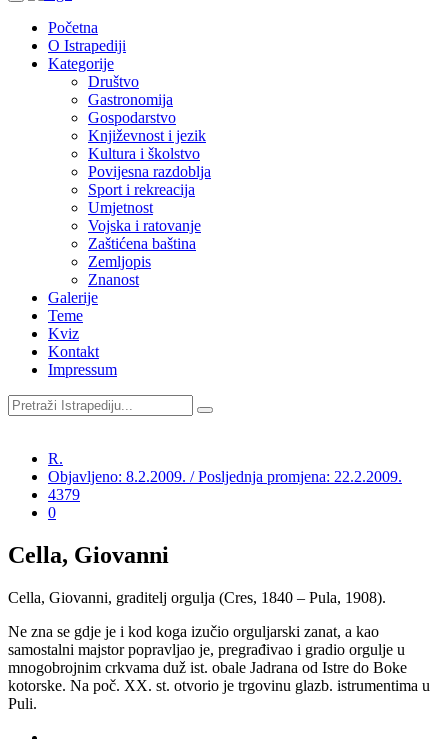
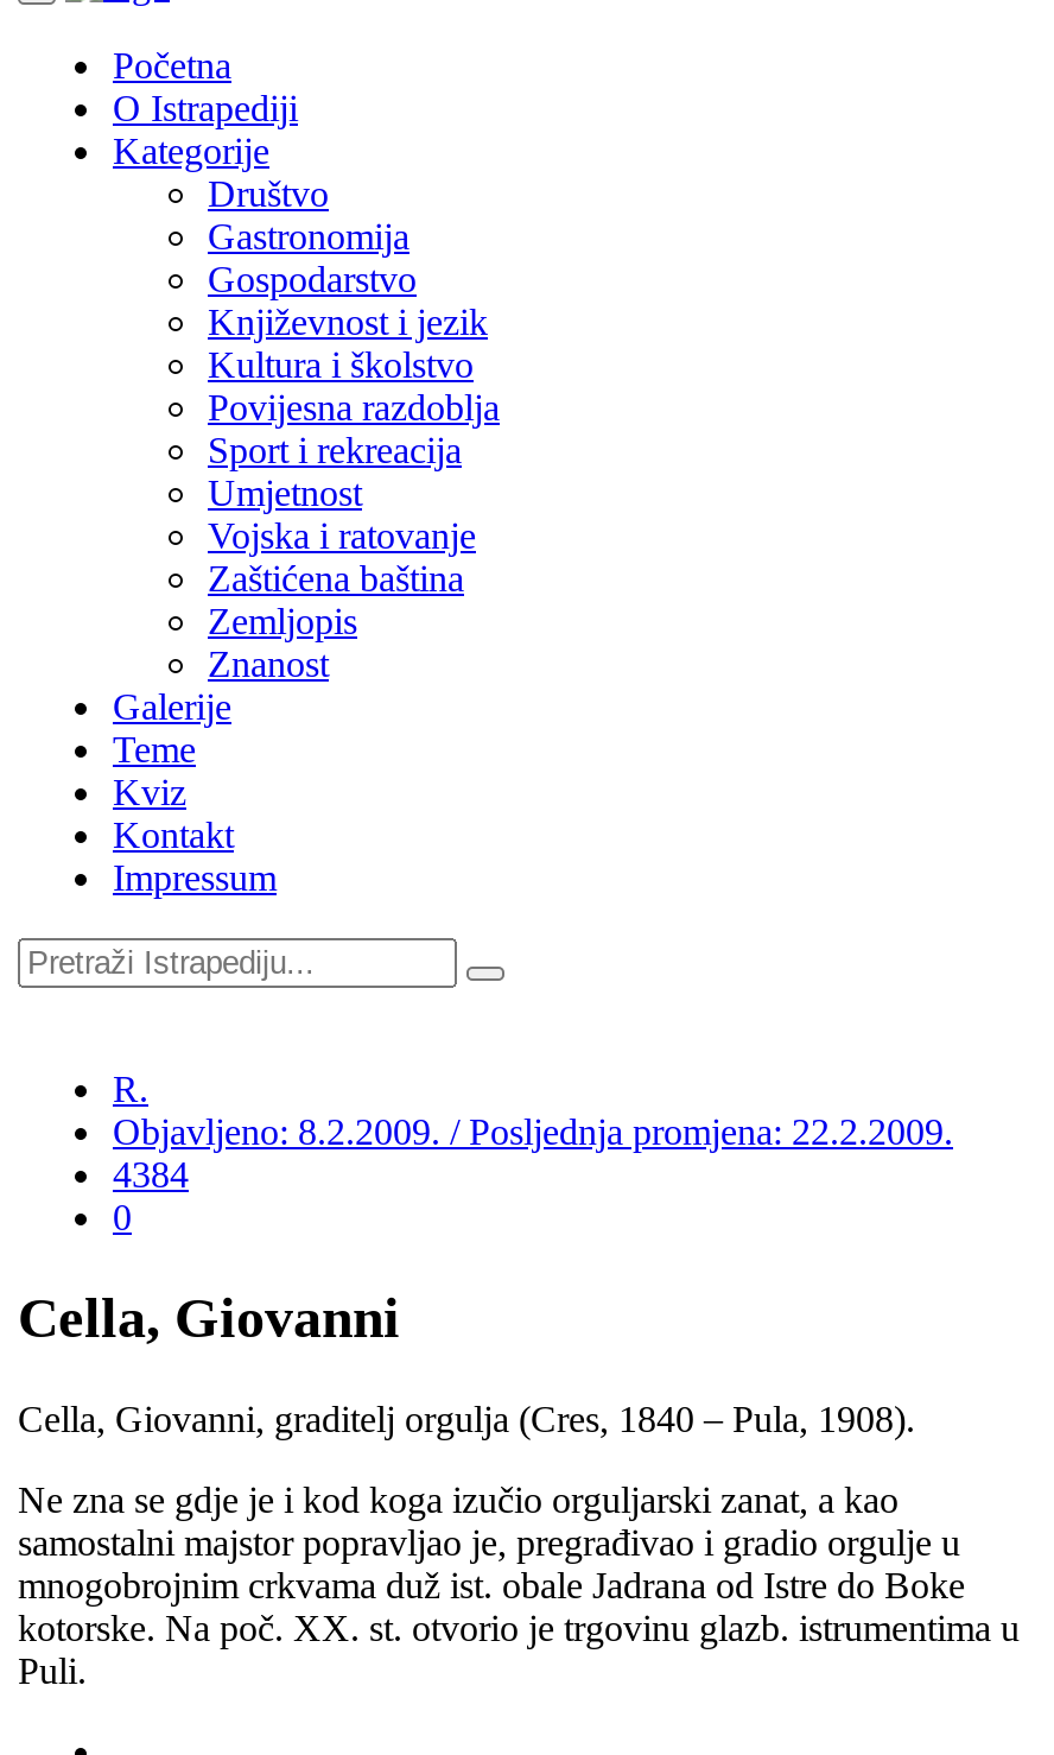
[48,486,80,503] 4379 -> [113,1154,189,1195] 4384

